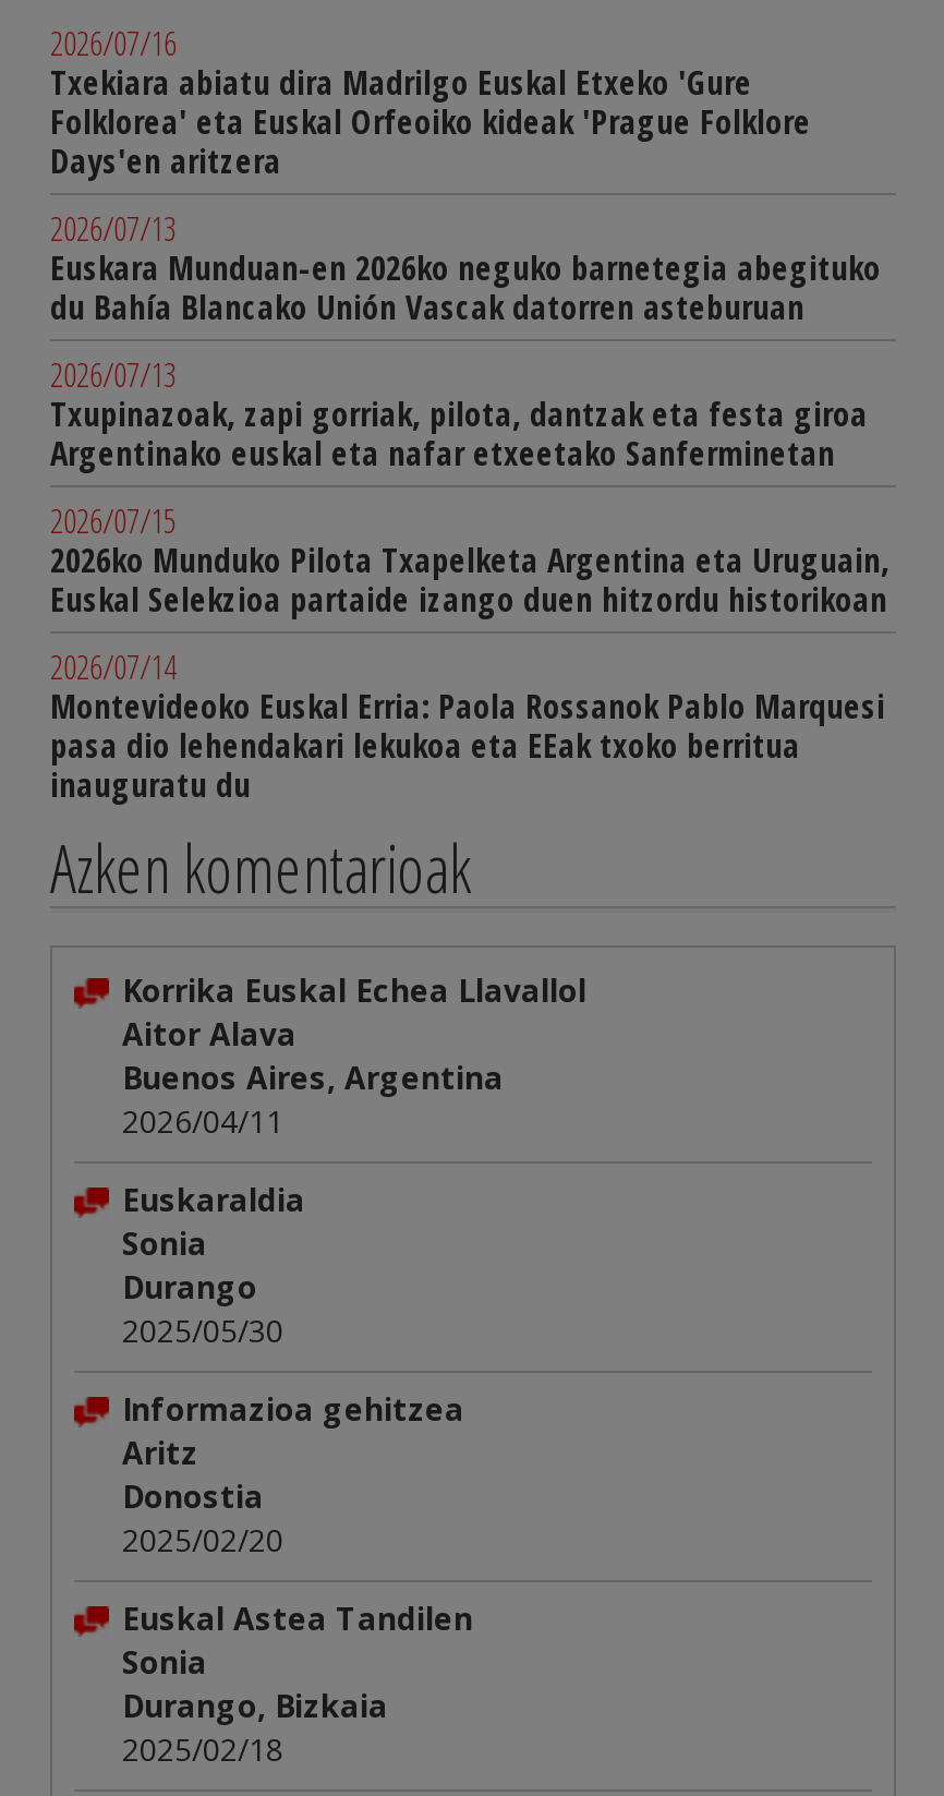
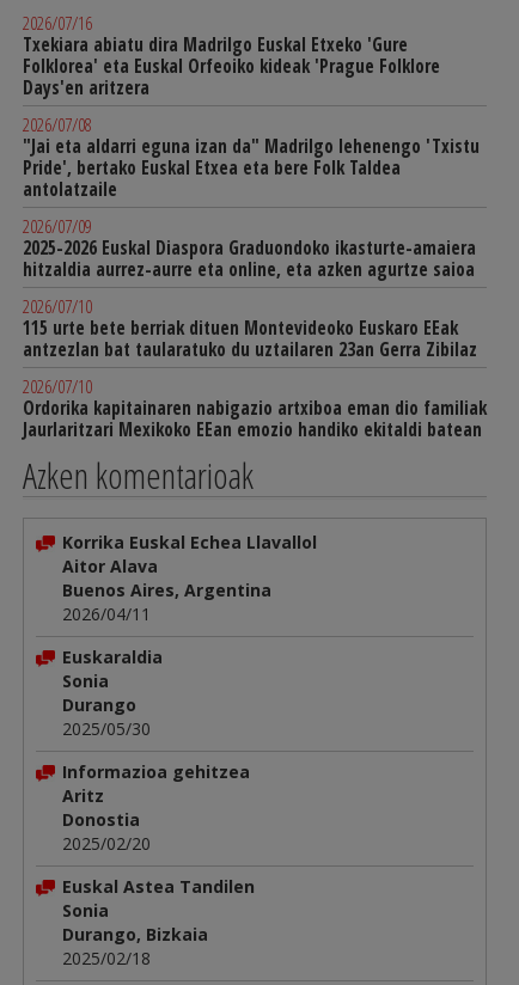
[50,207,881,331] 2026/07/13 | Euskara Munduan-en 2026ko neguko barnetegia abegituko | du Bahía Blancako Unión Vascak datorren asteburuan -> [23,113,480,202] 2026/07/08 | "Jai eta aldarri eguna izan da" Madrilgo lehenengo 'Txistu | Pride', bertako Euskal Etxea eta bere Folk Taldea | antolatzaile
[50,353,868,477] 2026/07/13 | Txupinazoak, zapi gorriak, pilota, dantzak eta festa giroa | Argentinako euskal eta nafar etxeetako Sanferminetan -> [23,214,476,282] 2026/07/09 | 2025-2026 Euskal Diaspora Graduondoko ikasturte-amaiera | hitzaldia aurrez-aurre eta online, eta azken agurtze saioa
[50,499,889,623] 2026/07/15 | 2026ko Munduko Pilota Txapelketa Argentina eta Uruguain, | Euskal Selekzioa partaide izango duen hitzordu historikoan -> [23,294,477,363] 2026/07/10 | 115 urte bete berriak dituen Montevideoko Euskaro EEak | antzezlan bat taularatuko du uztailaren 23an Gerra Zibilaz
[50,645,885,809] 2026/07/14 | Montevideoko Euskal Erria: Paola Rossanok Pablo Marquesi | pasa dio lehendakari lekukoa eta EEak txoko berritua | inauguratu du -> [23,375,487,443] 2026/07/10 | Ordorika kapitainaren nabigazio artxiboa eman dio familiak | Jaurlaritzari Mexikoko EEan emozio handiko ekitaldi batean

